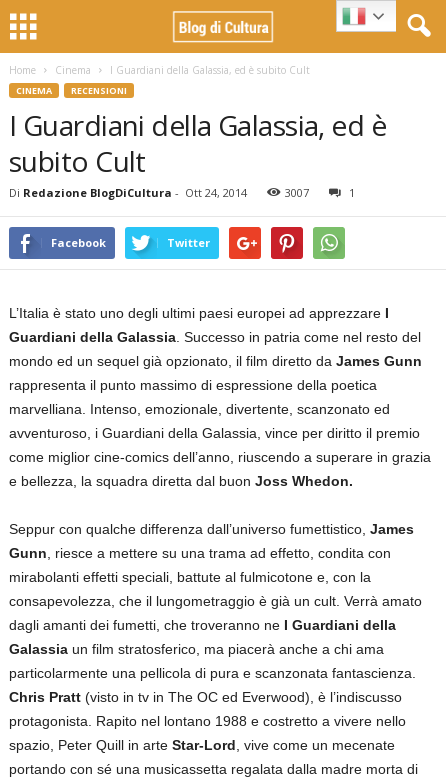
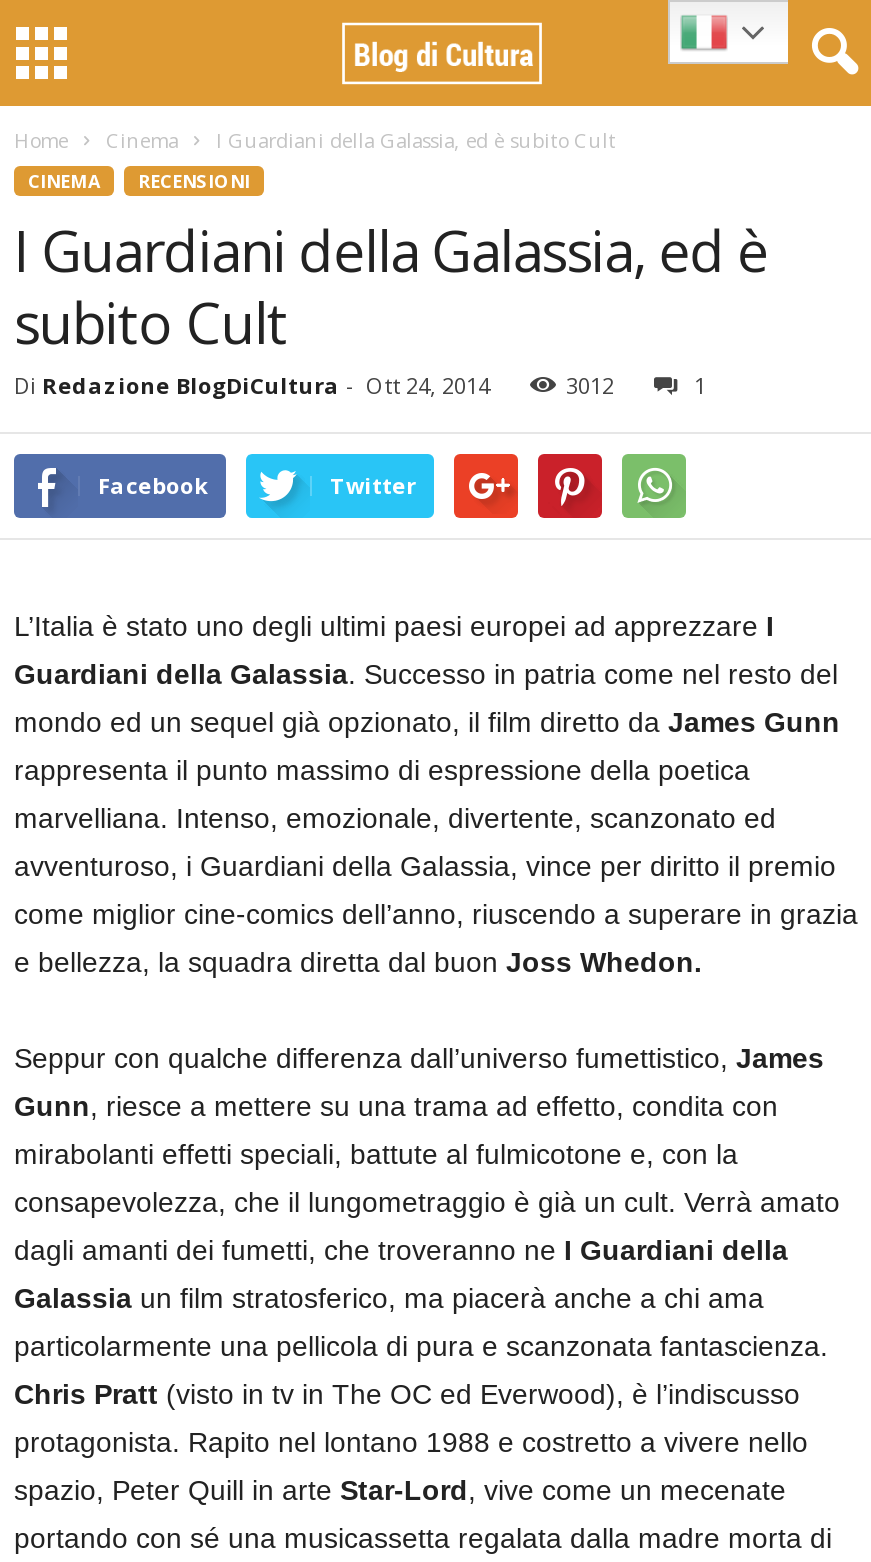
[285,185,309,200] 3007 -> [566,370,614,400] 3012

